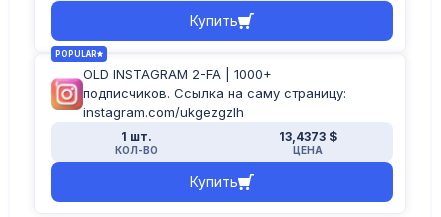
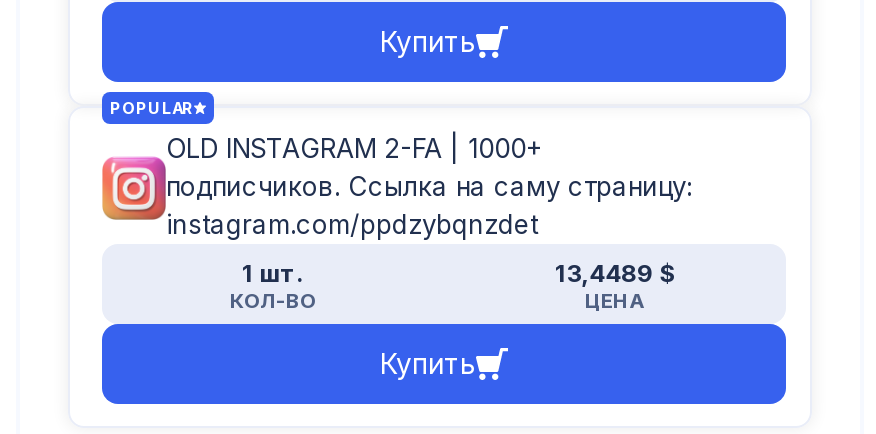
[83,104,244,120] instagram.com/ukgezgzlh -> [166,208,538,240] instagram.com/ppdzybqnzdet
[278,129,336,144] 13,4373 $ -> [555,258,675,288] 13,4489 $

